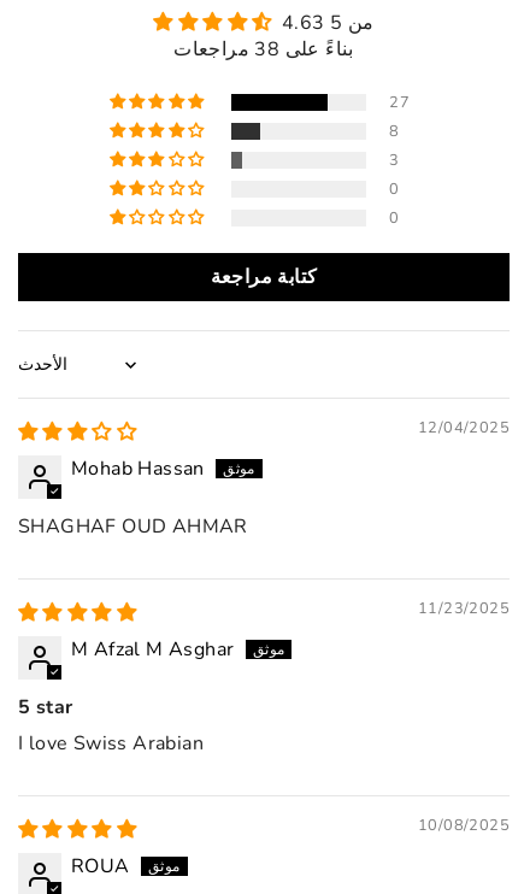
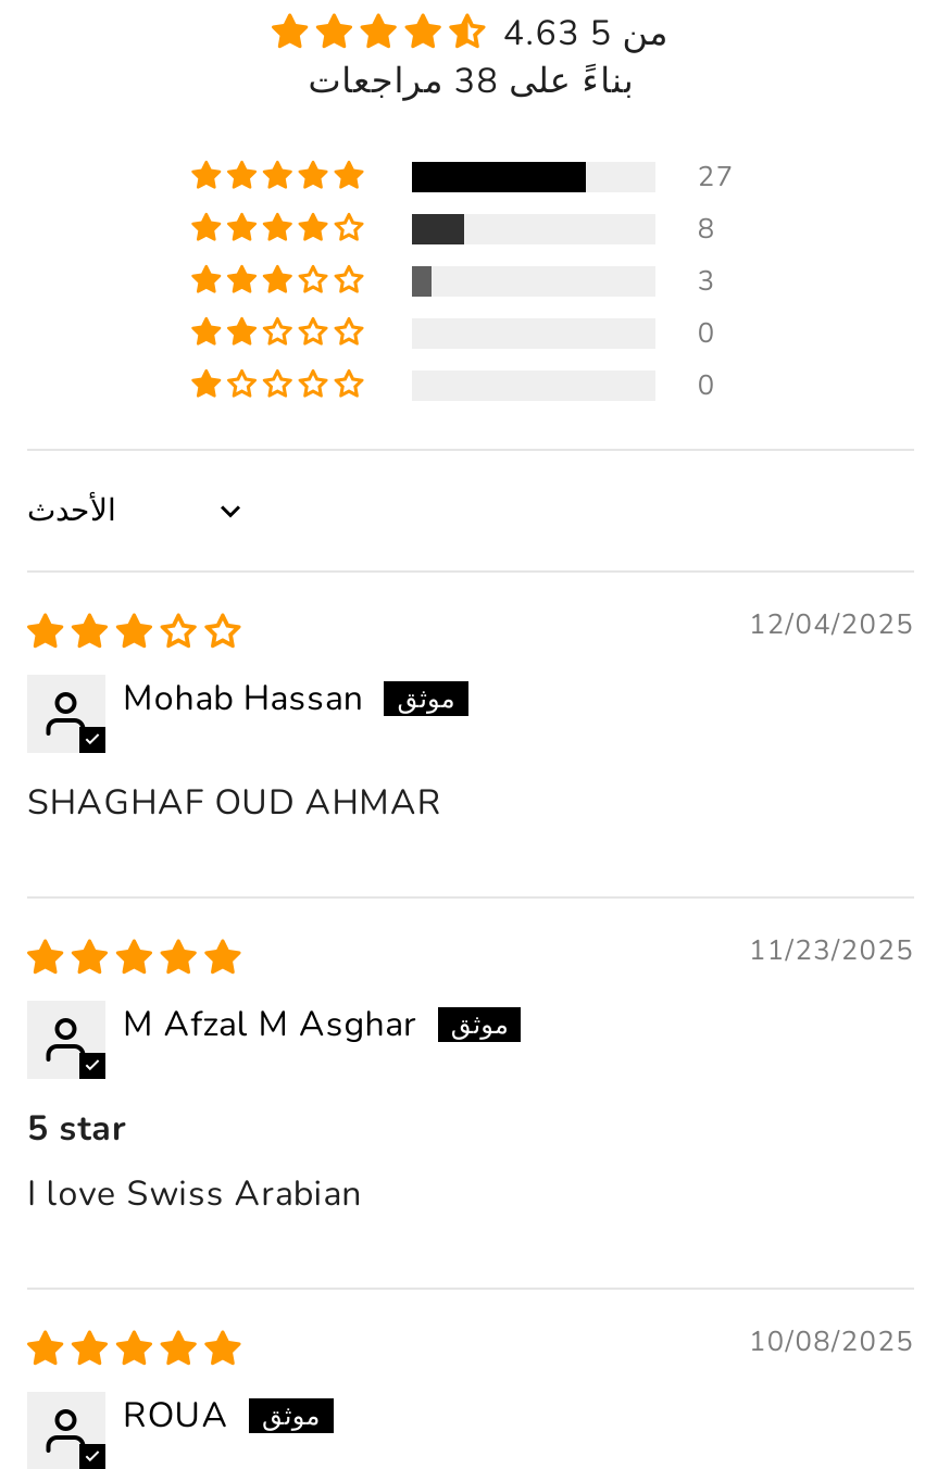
[210,264,317,291] كتابة مراجعة -> none

